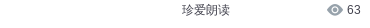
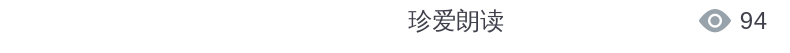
[347,3,361,17] 63 -> [740,7,768,35] 94

